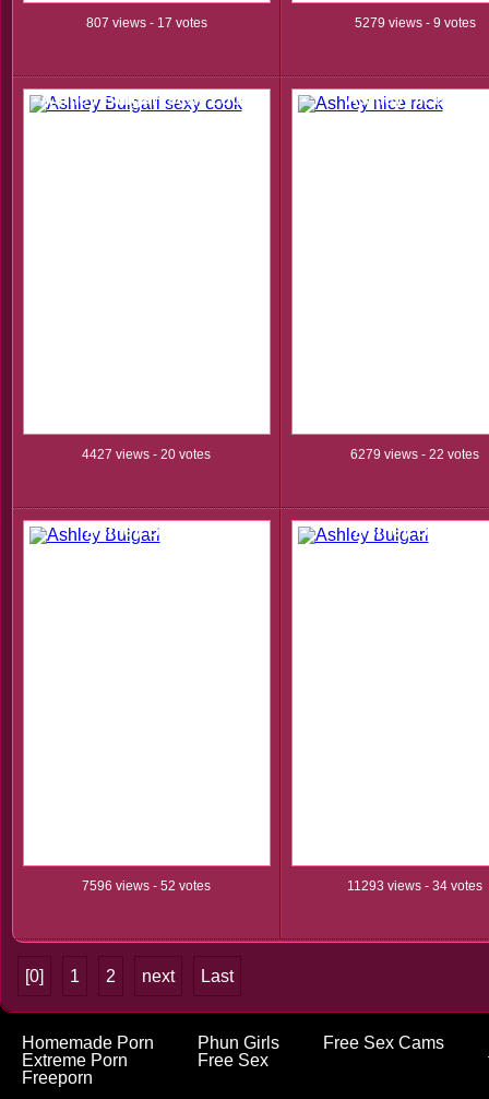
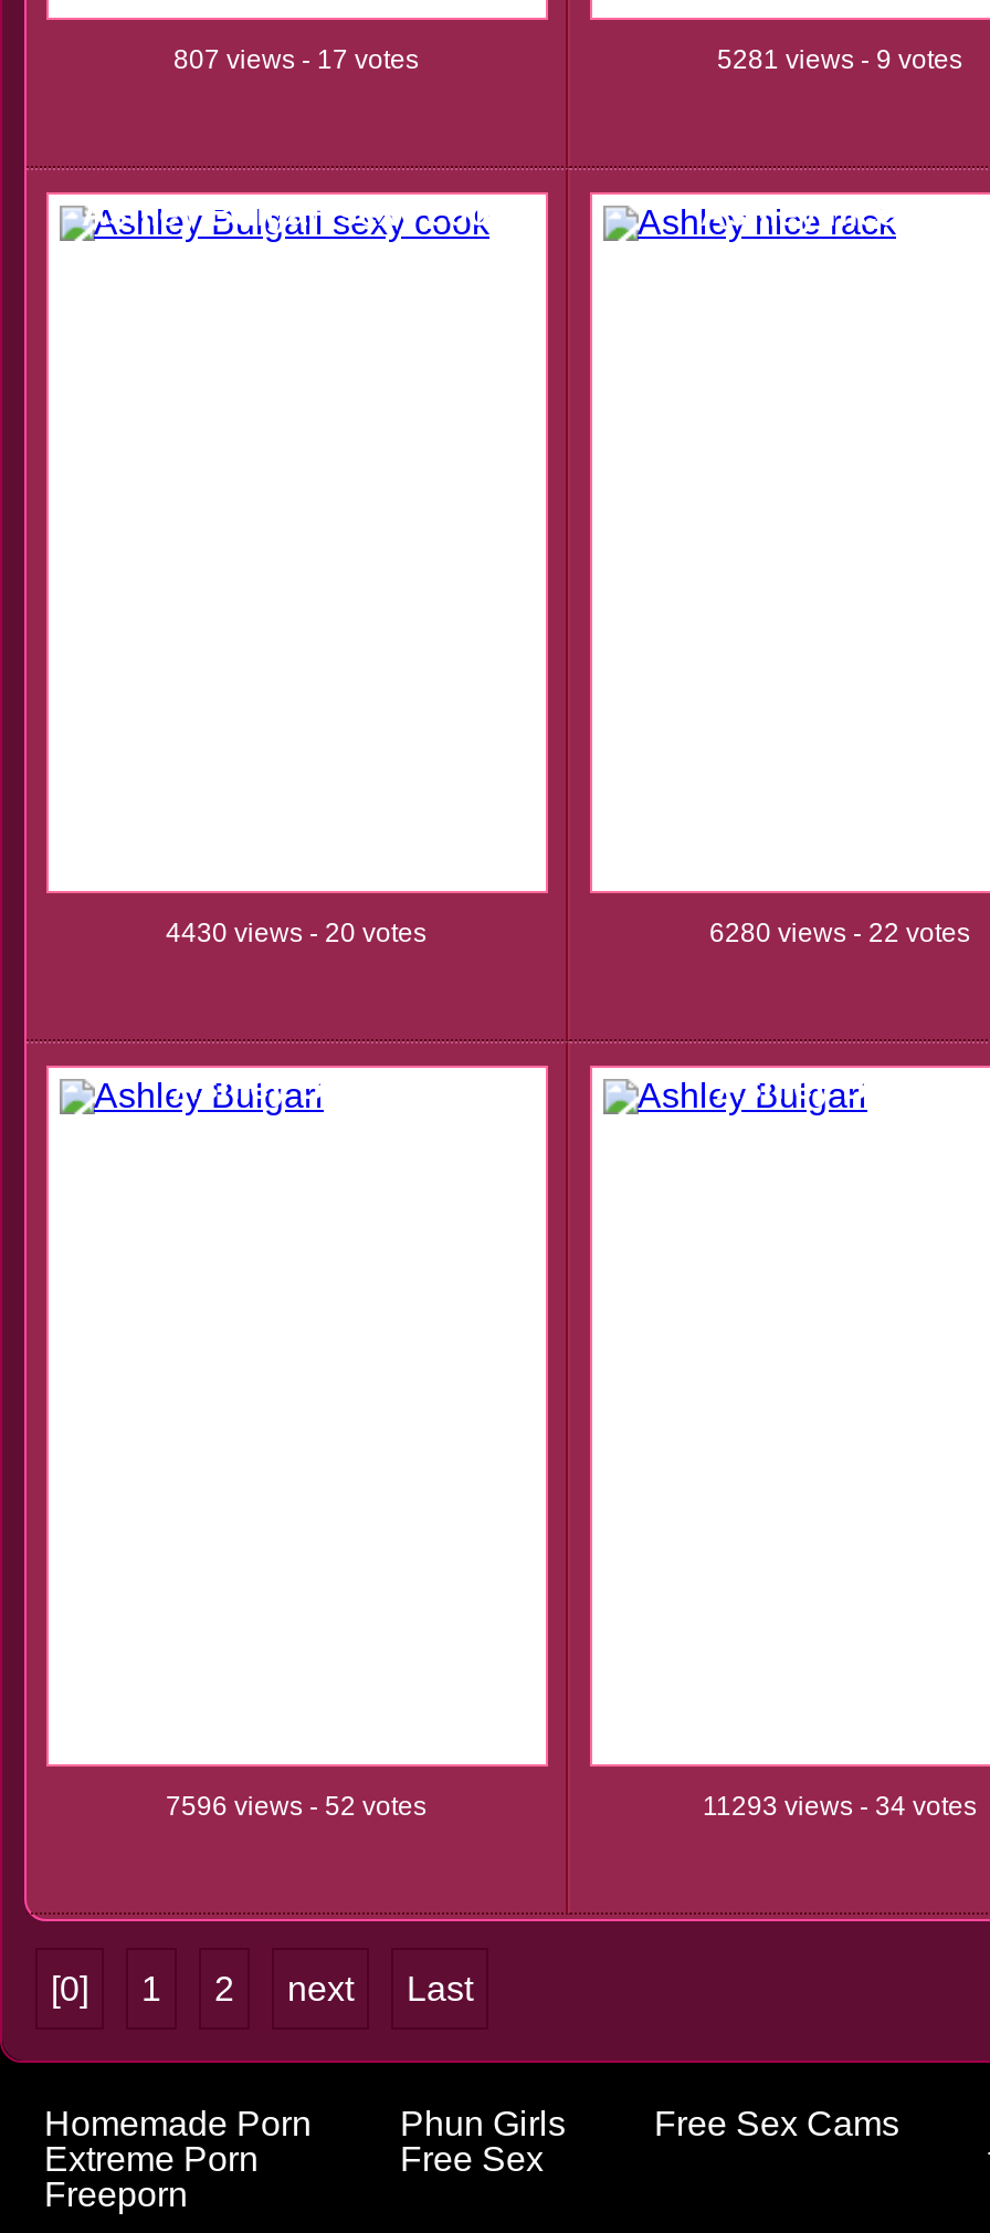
[354,15,475,31] 5279 views - 9 votes -> [717,44,962,75] 5281 views - 9 votes
[82,447,211,462] 4427 views - 20 votes -> [166,918,426,948] 4430 views - 20 votes
[350,447,479,462] 6279 views - 22 votes -> [709,918,970,948] 6280 views - 22 votes

